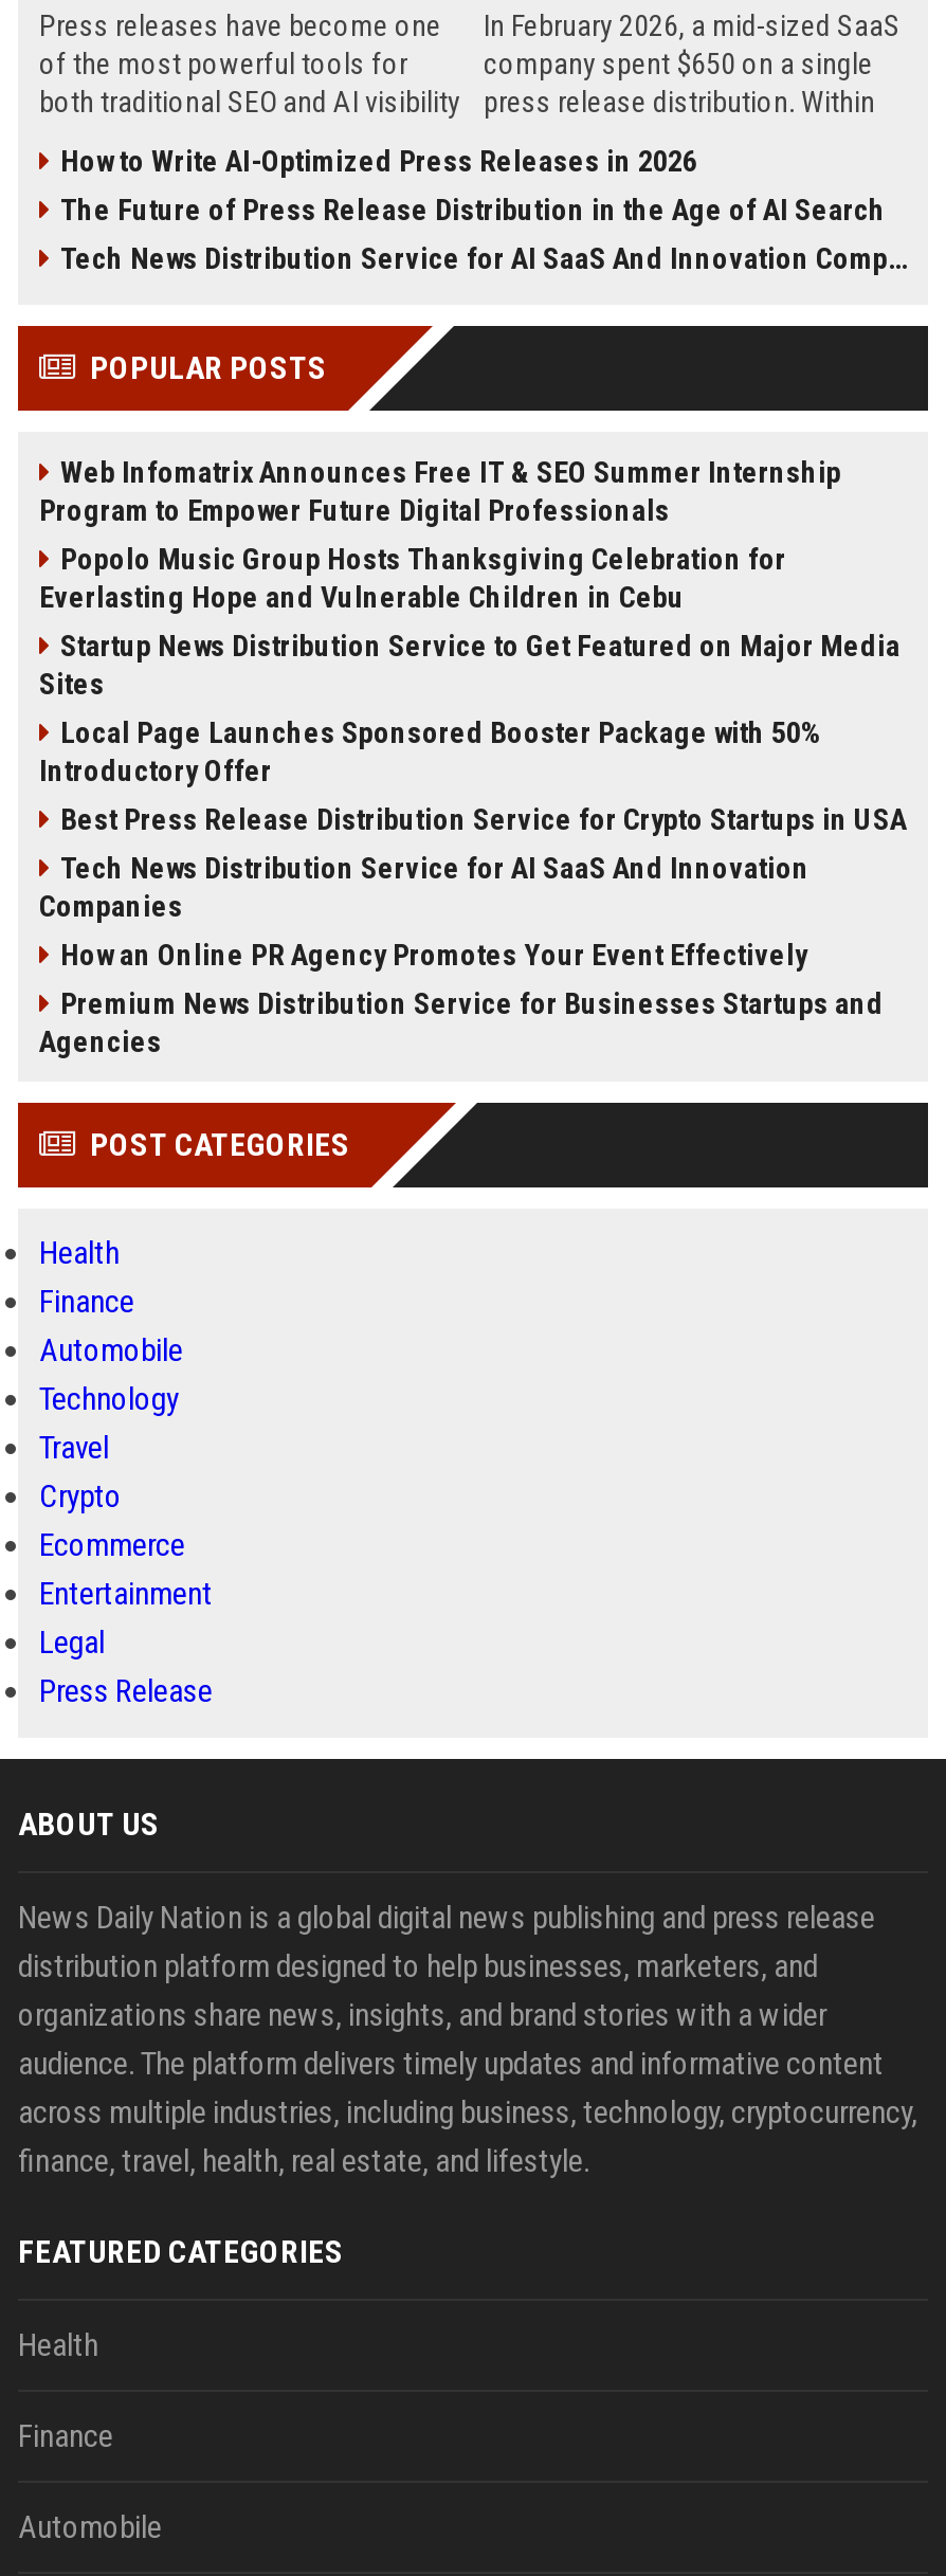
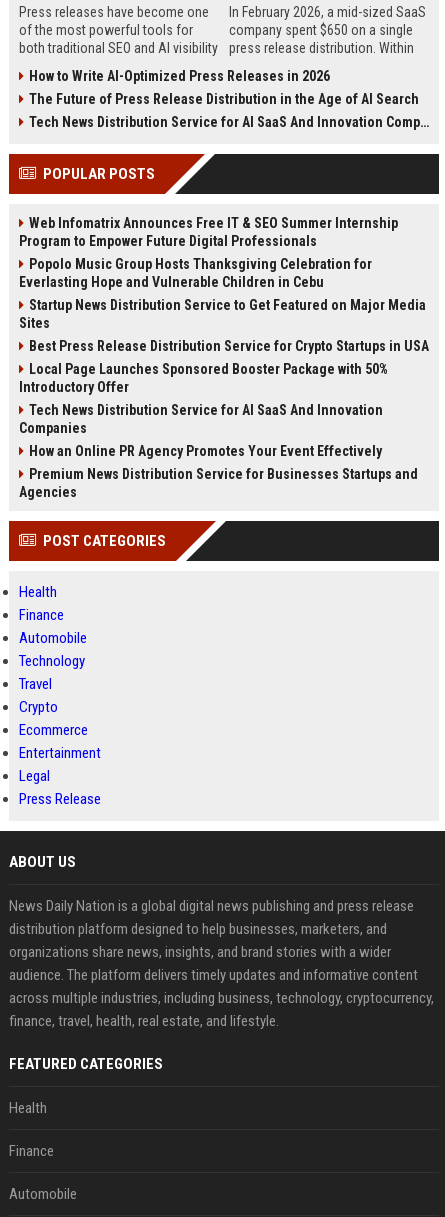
moved [39,715,820,787] -> [19,361,388,395]: Local Page Launches Sponsored Booster Package with 50% | Introductory Offer
moved [60,802,907,836] -> [29,338,429,354]: Best Press Release Distribution Service for Crypto Startups in USA

